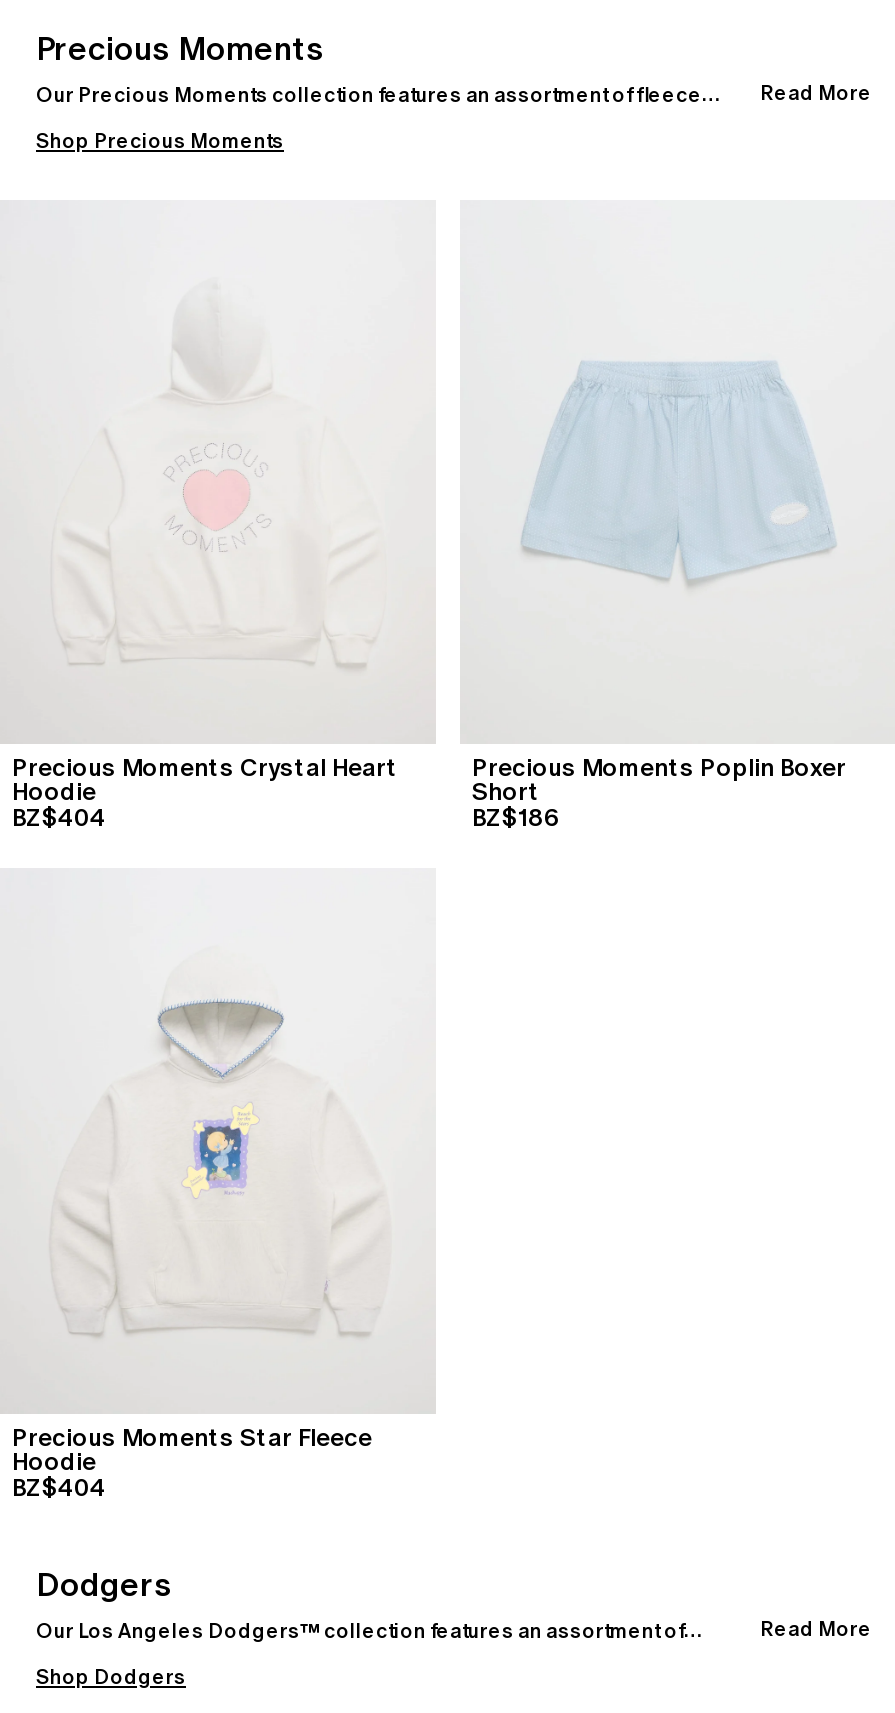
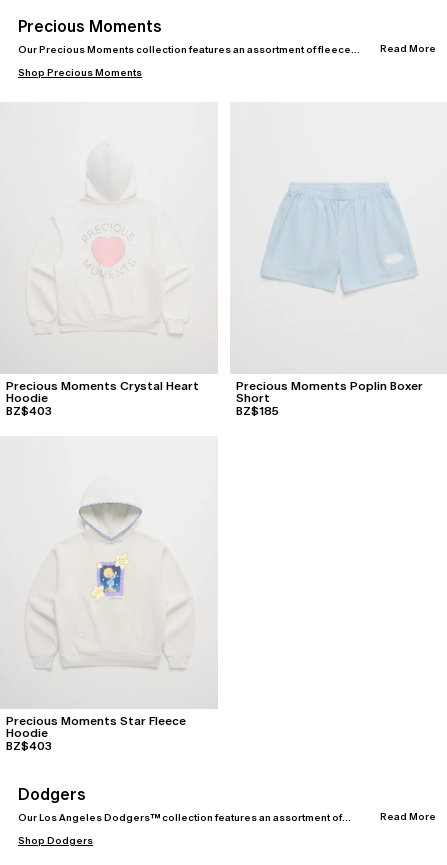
[12,804,106,832] BZ$404 -> [6,404,52,418] BZ$403
[472,804,560,832] BZ$186 -> [236,404,279,418] BZ$185
[12,1473,106,1501] BZ$404 -> [6,739,52,753] BZ$403

